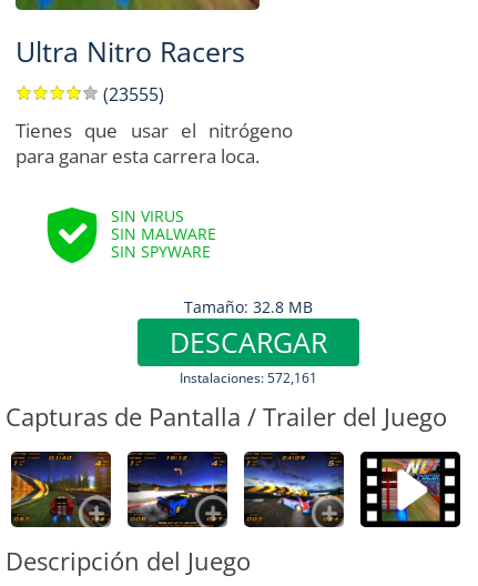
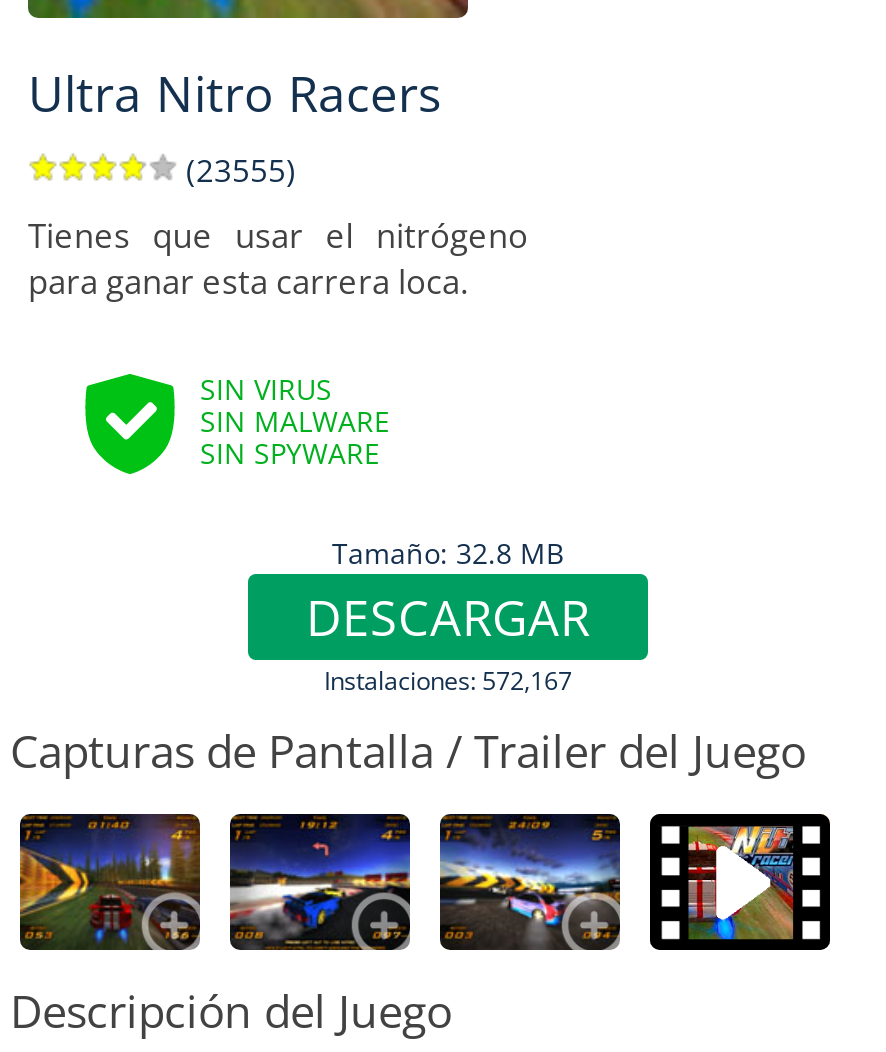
[180,368,317,387] Instalaciones: 572,161 -> [324,664,572,698] Instalaciones: 572,167

